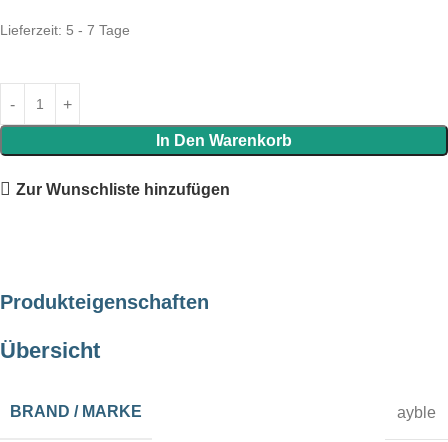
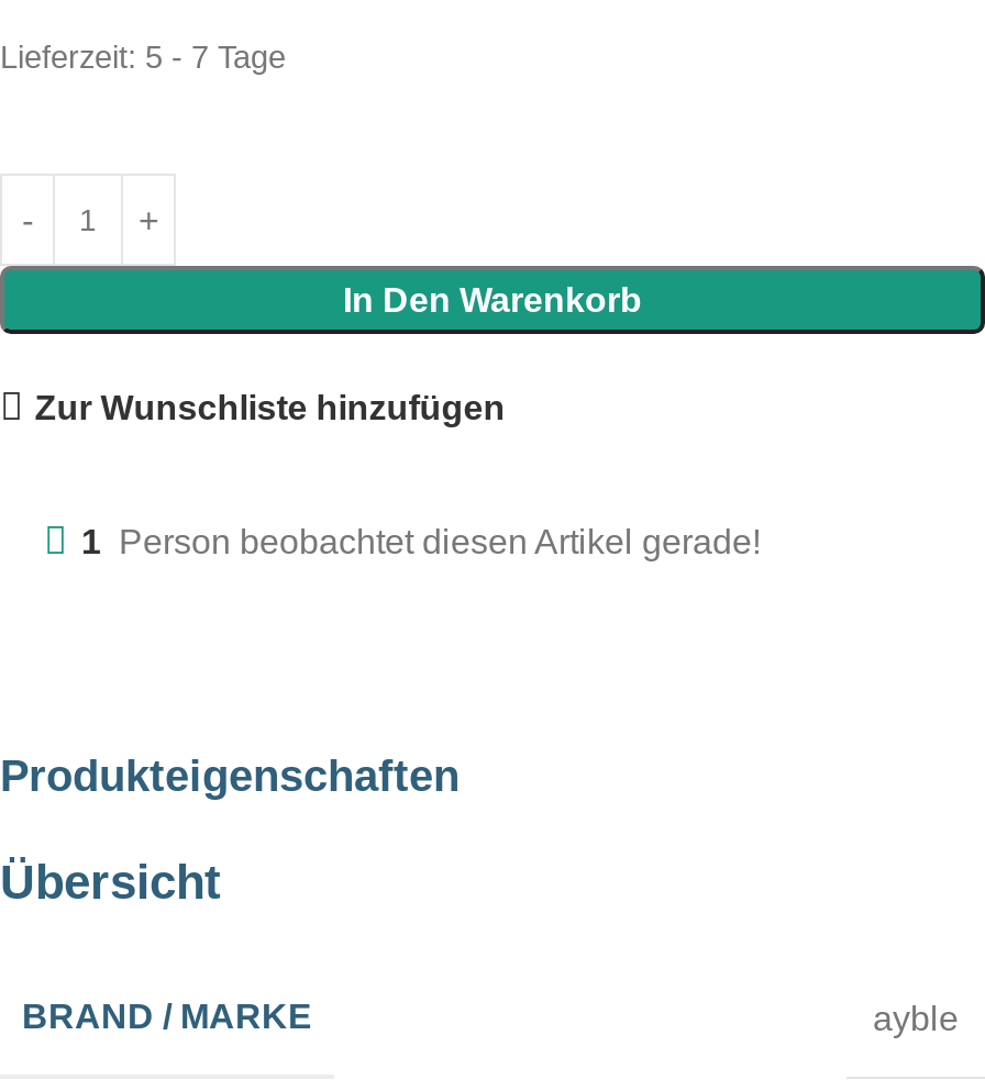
none -> [81,524,761,561] 1 Person beobachtet diesen Artikel gerade!

